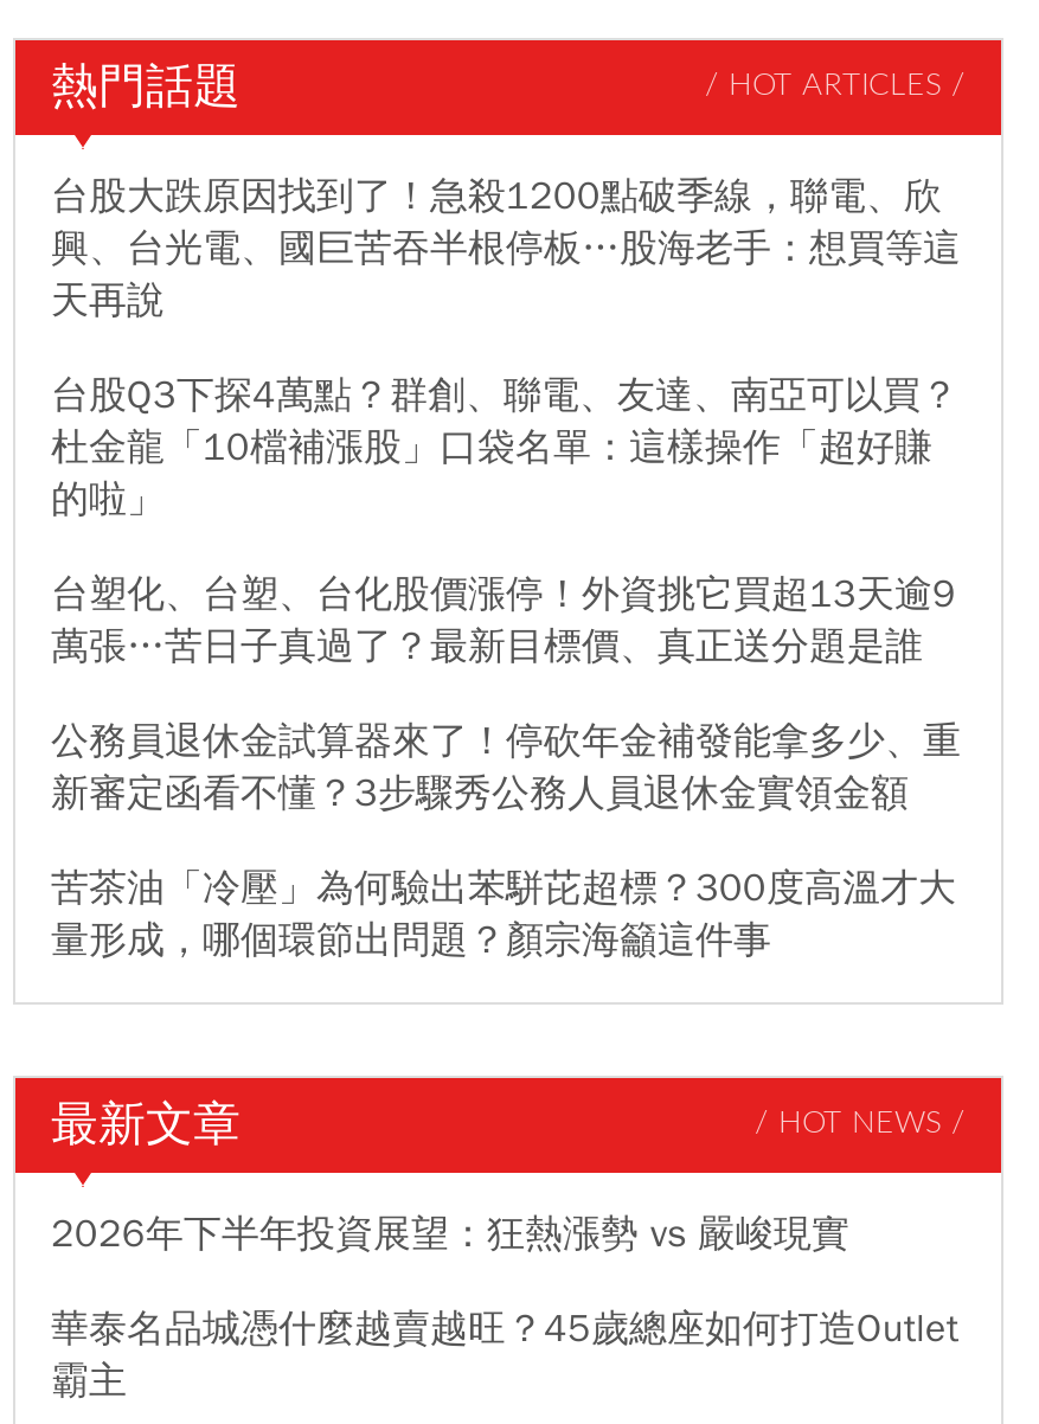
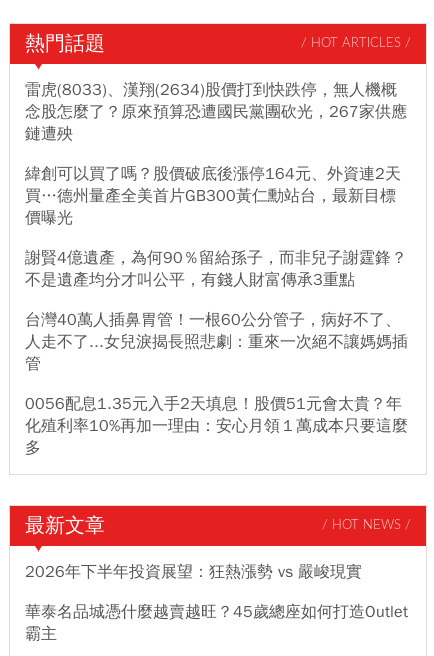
[51,172,961,324] 台股大跌原因找到了！急殺1200點破季線，聯電、欣 | 興、台光電、國巨苦吞半根停板…股海老手：想買等這 | 天再說 -> [25,80,407,144] 雷虎(8033)、漢翔(2634)股價打到快跌停，無人機概 | 念股怎麼了？原來預算恐遭國民黨團砍光，267家供應 | 鏈遭殃
[51,372,958,523] 台股Q3下探4萬點？群創、聯電、友達、南亞可以買？ | 杜金龍「10檔補漲股」口袋名單：這樣操作「超好賺 | 的啦」 -> [25,164,401,228] 緯創可以買了嗎？股價破底後漲停164元、外資連2天 | 買…德州量產全美首片GB300黃仁勳站台，最新目標 | 價曝光
[51,571,956,670] 台塑化、台塑、台化股價漲停！外資挑它買超13天逾9 | 萬張…苦日子真過了？最新目標價、真正送分題是誰 -> [25,248,407,290] 謝賢4億遺產，為何90％留給孫子，而非兒子謝霆鋒？ | 不是遺產均分才叫公平，有錢人財富傳承3重點
[51,717,961,817] 公務員退休金試算器來了！停砍年金補發能拿多少、重 | 新審定函看不懂？3步驟秀公務人員退休金實領金額 -> [25,310,408,374] 台灣40萬人插鼻胃管！一根60公分管子，病好不了、 | 人走不了...女兒淚揭長照悲劇：重來一次絕不讓媽媽插 | 管
[51,864,956,964] 苦茶油「冷壓」為何驗出苯駢芘超標？300度高溫才大 | 量形成，哪個環節出問題？顏宗海籲這件事 -> [25,394,408,458] 0056配息1.35元入手2天填息！股價51元會太貴？年 | 化殖利率10%再加一理由：安心月領１萬成本只要這麼 | 多

